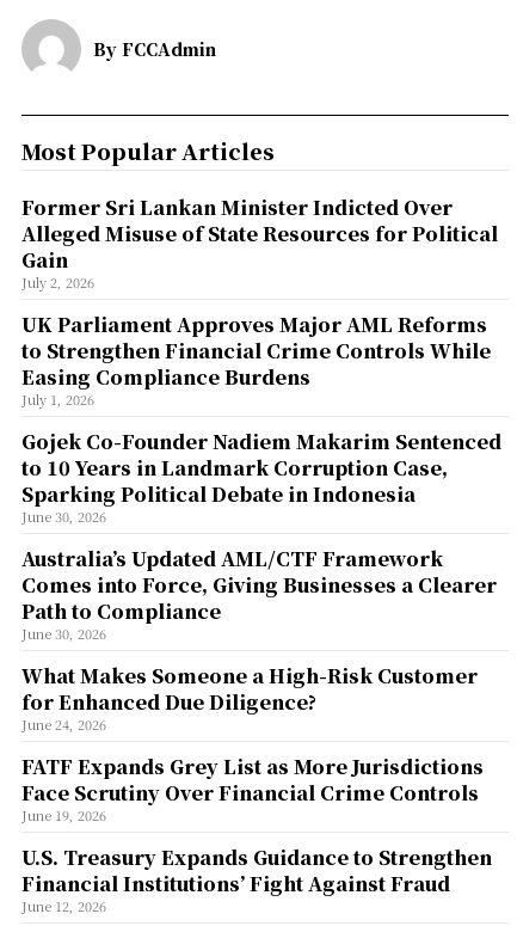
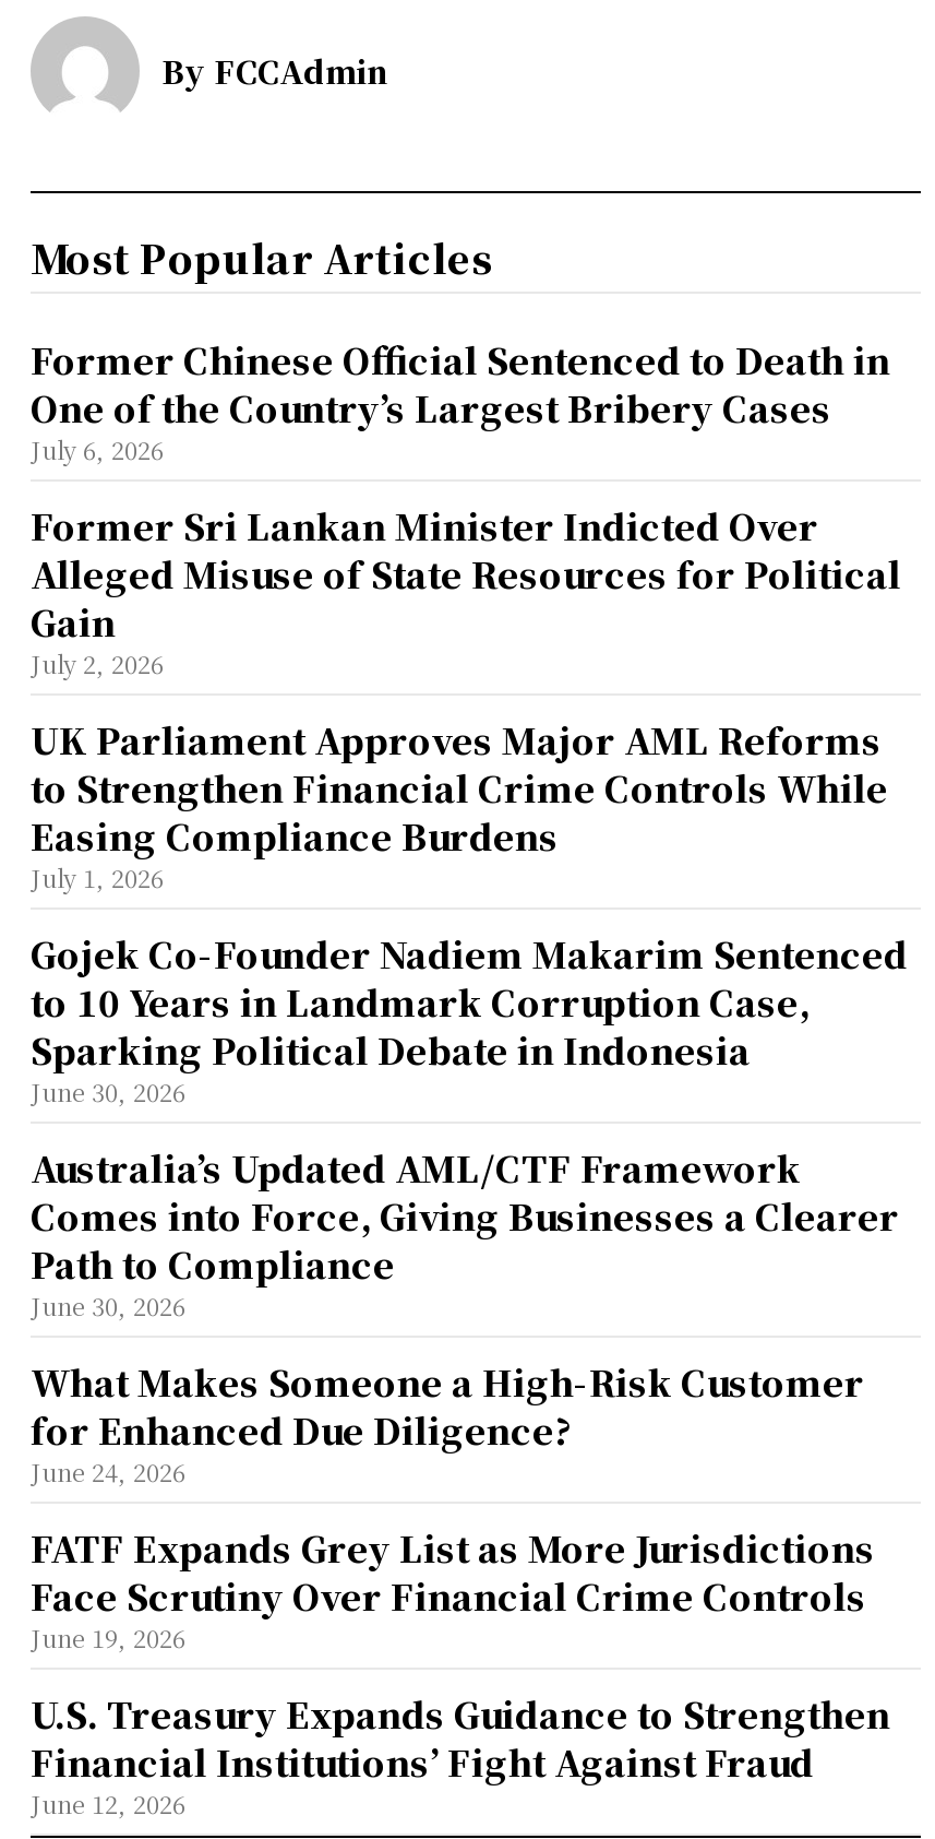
none -> [31,335,890,466] Former Chinese Official Sentenced to Death in | One of the Country’s Largest Bribery Cases | July 6, 2026

